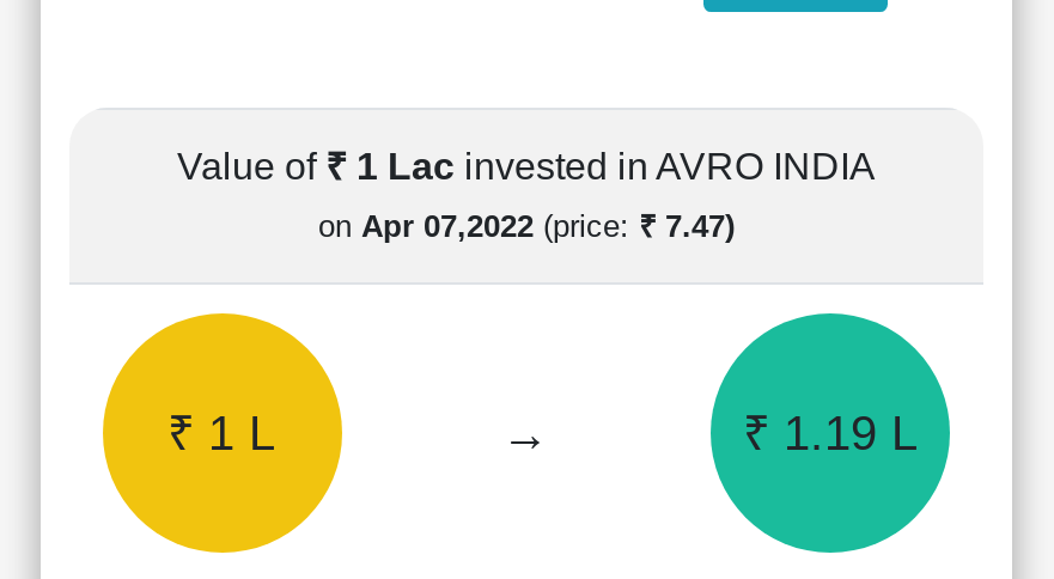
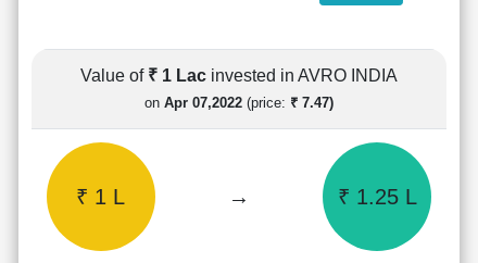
[743,407,918,459] ₹ 1.19 L -> [337,185,417,209] ₹ 1.25 L

